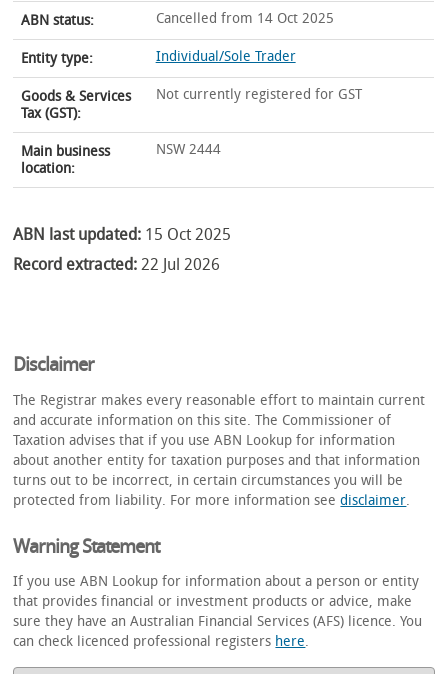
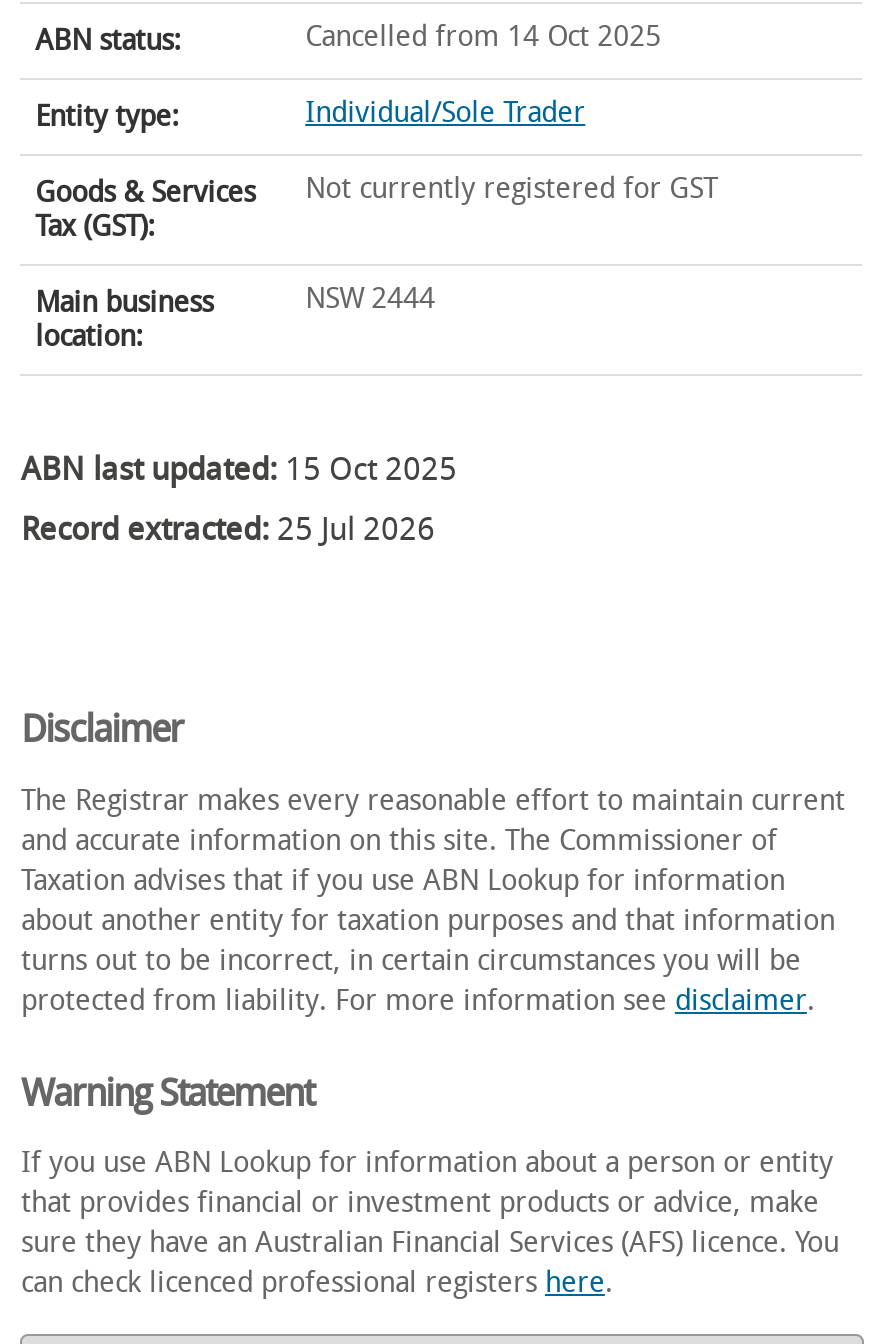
[13,255,220,274] Record extracted: 22 Jul 2026 -> [21,510,435,548] Record extracted: 25 Jul 2026

